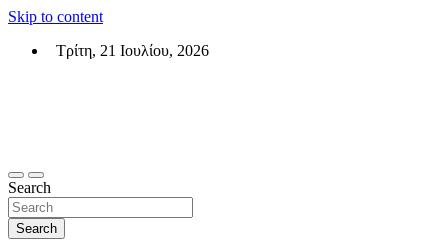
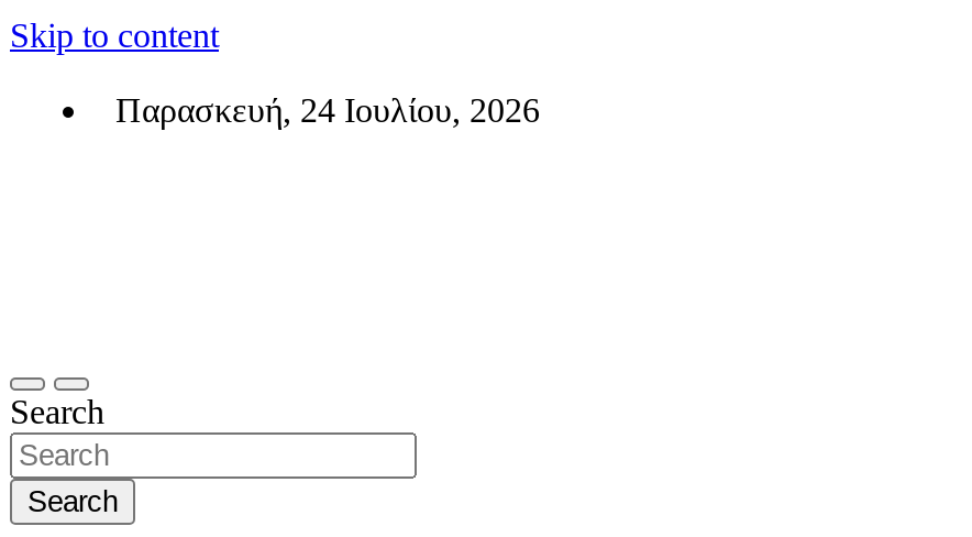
[48,42,209,59] Τρίτη, 21 Ιουλίου, 2026 -> [98,91,540,129] Παρασκευή, 24 Ιουλίου, 2026

